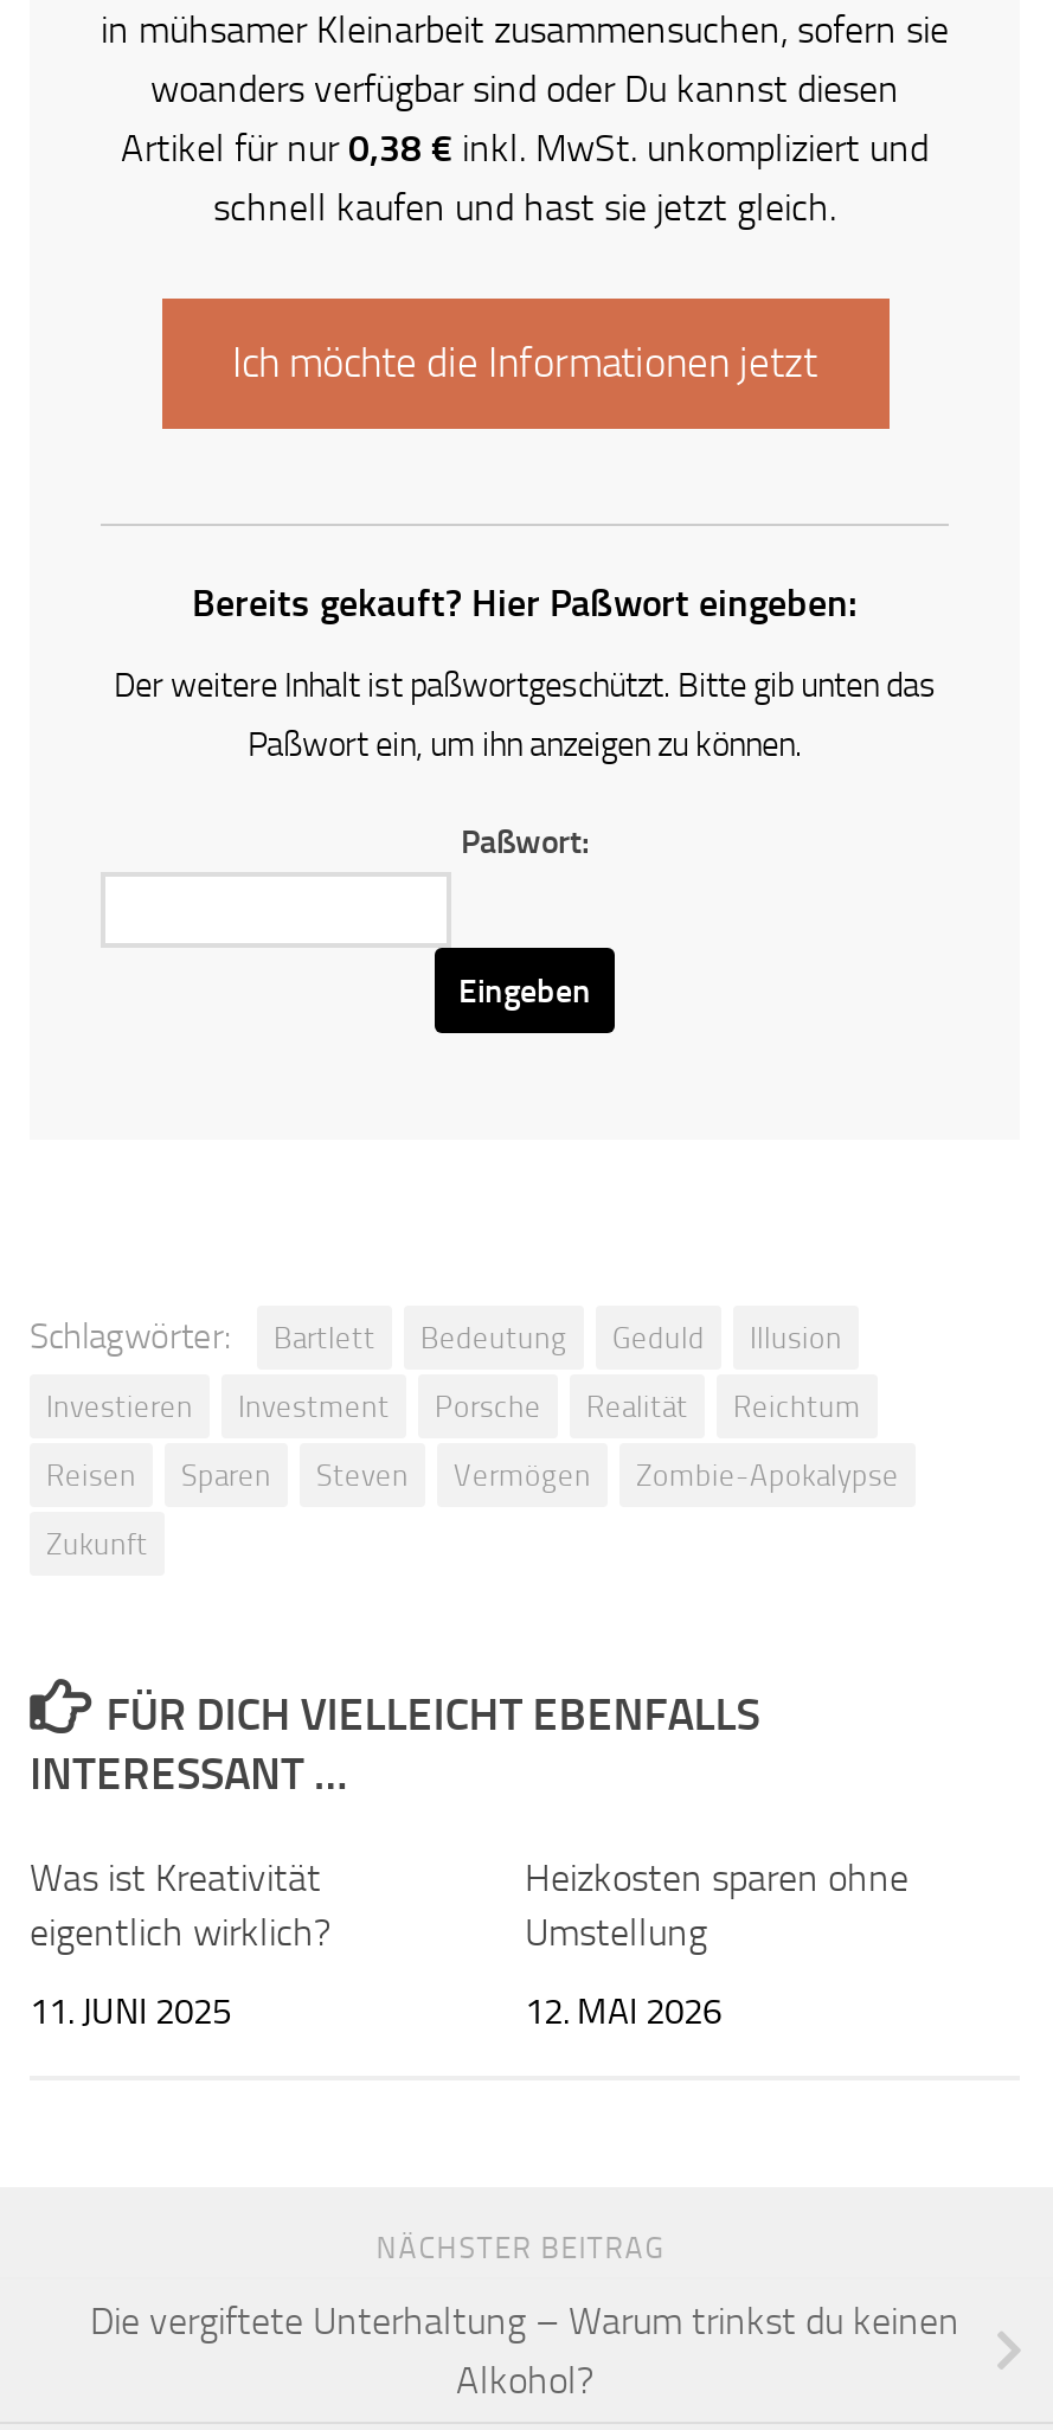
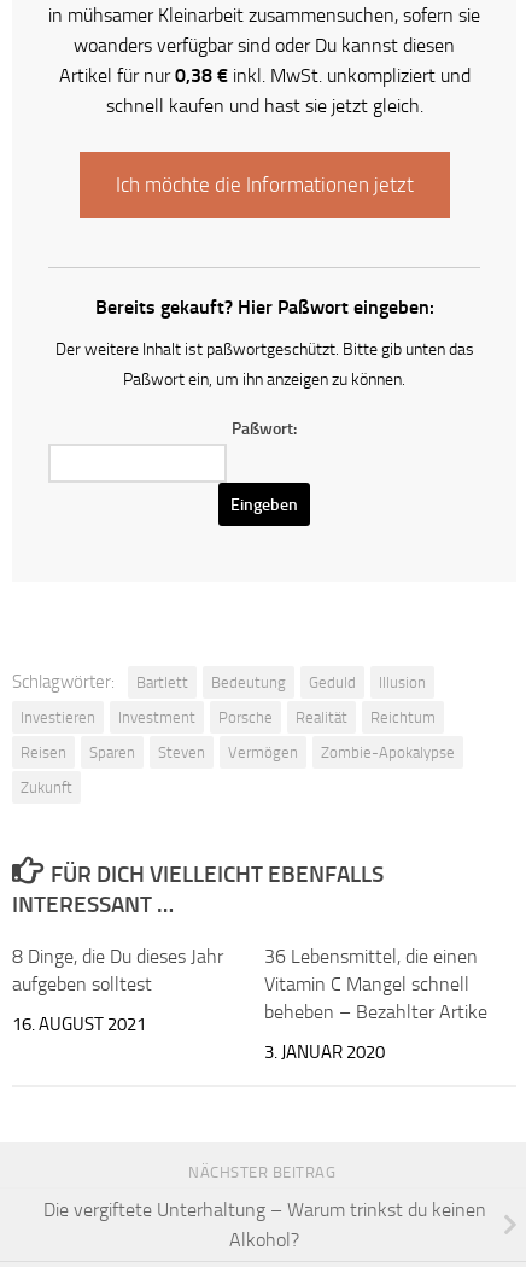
[30,1854,330,1954] Was ist Kreativität | eigentlich wirklich? -> [12,944,223,995] 8 Dinge, die Du dieses Jahr | aufgeben solltest
[525,1854,908,1954] Heizkosten sparen ohne | Umstellung -> [264,944,487,1023] 36 Lebensmittel, die einen | Vitamin C Mangel schnell | beheben – Bezahlter Artike
[30,1989,231,2032] 11. JUNI 2025 -> [12,1013,146,1035] 16. AUGUST 2021
[525,1989,721,2032] 12. MAI 2026 -> [264,1041,385,1063] 3. JANUAR 2020

